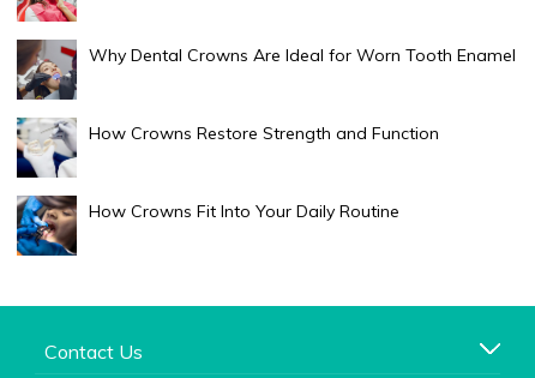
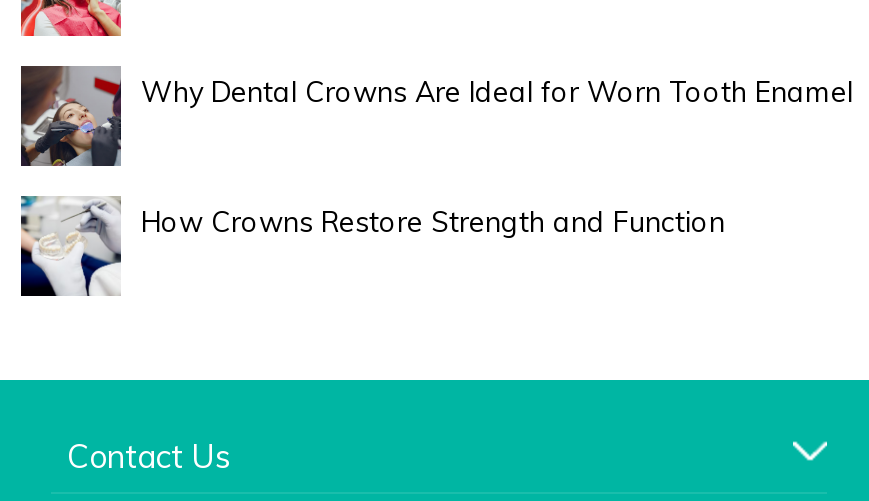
[16,194,399,257] [image] | How Crowns Fit Into Your Daily Routine -> none

